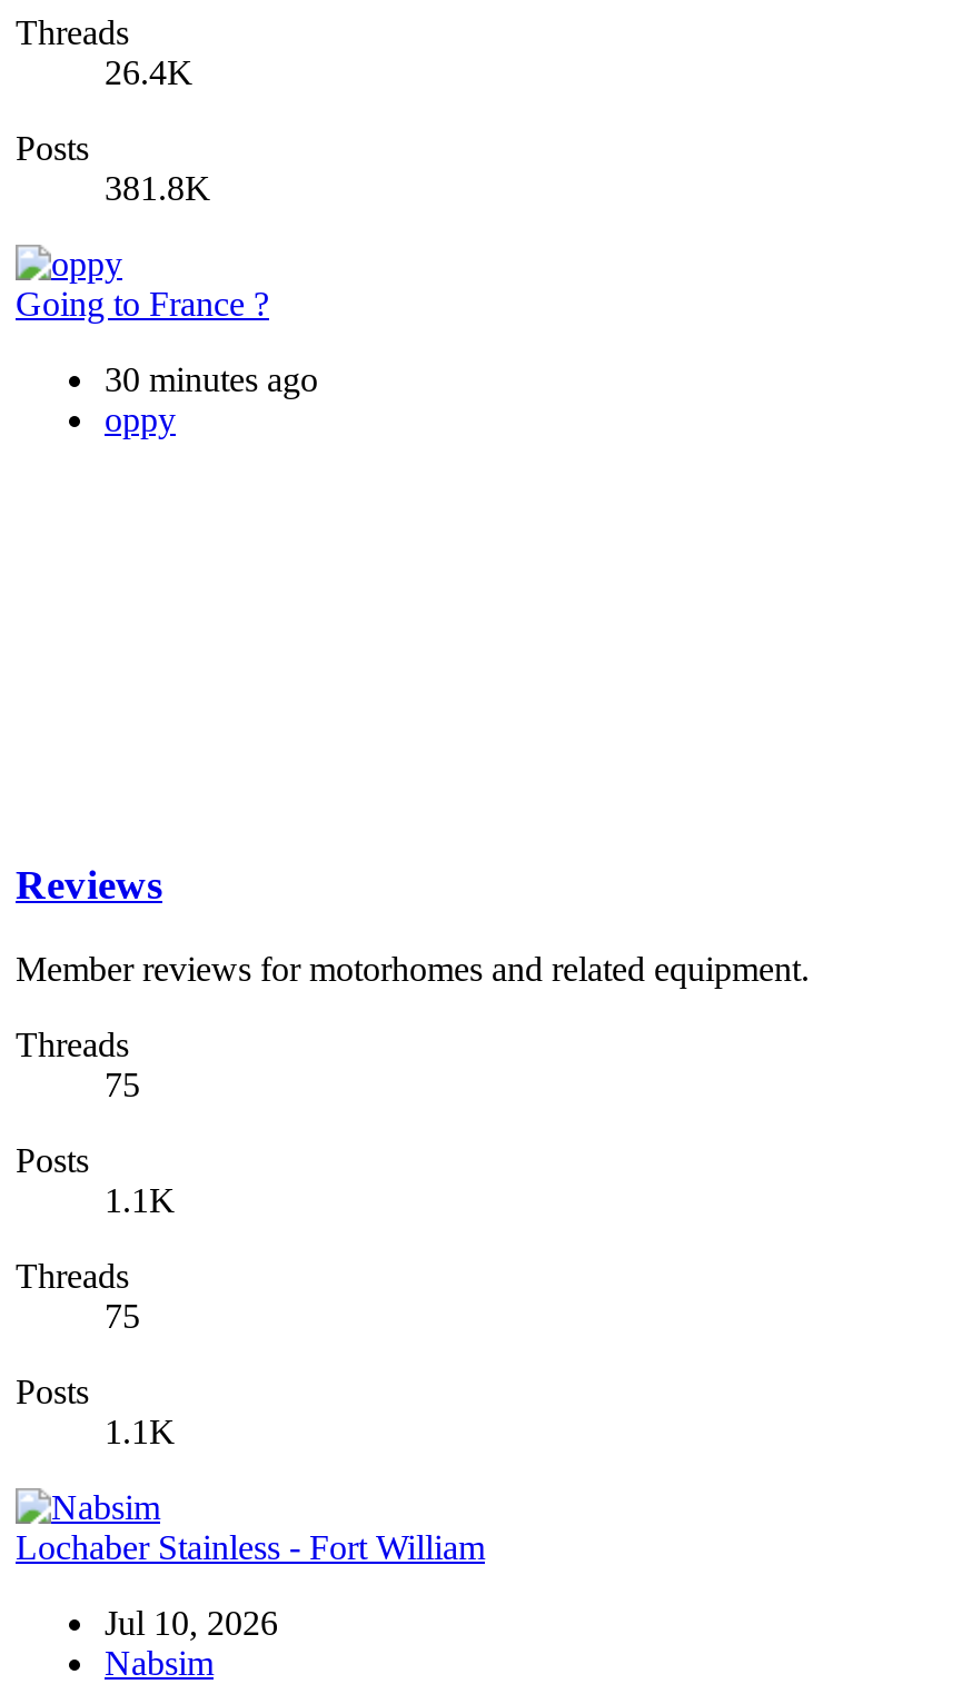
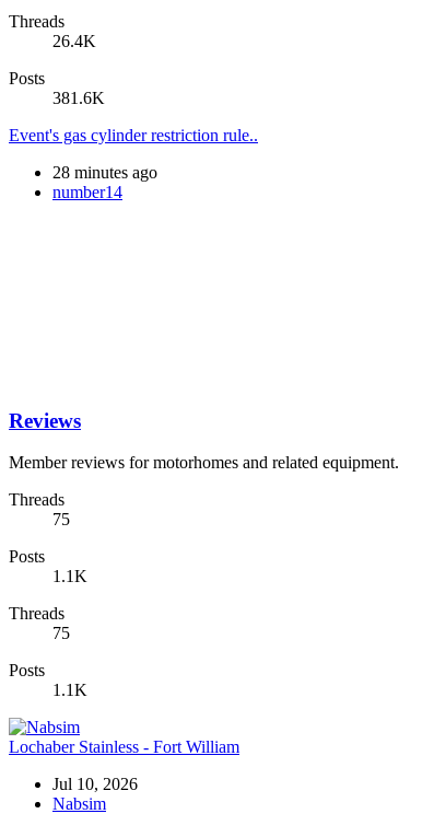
[105,169,211,207] 381.8K -> [52,89,105,107] 381.6K
[16,285,269,323] Going to France ? -> [9,126,258,144] Event's gas cylinder restriction rule..
[105,360,318,438] 30 minutes ago | oppy -> [52,163,157,201] 28 minutes ago | number14

